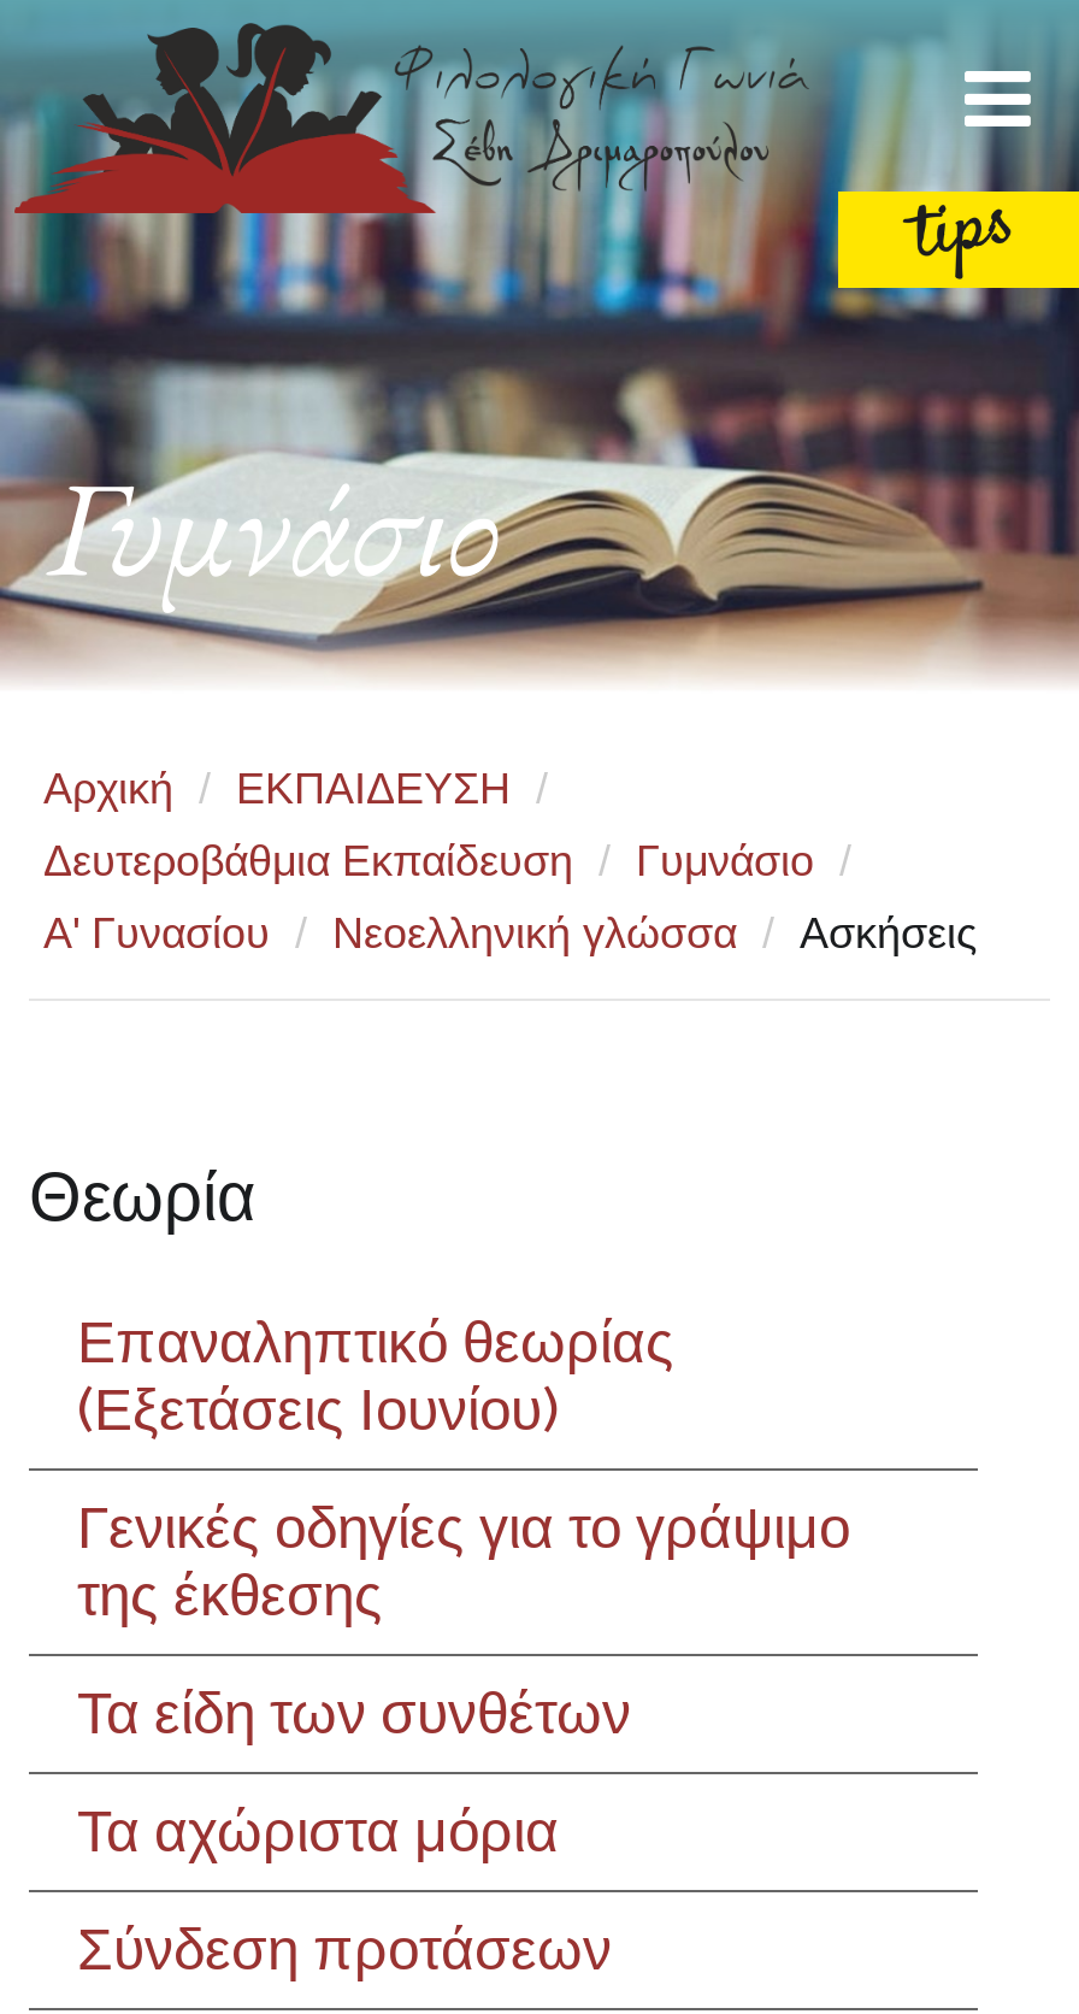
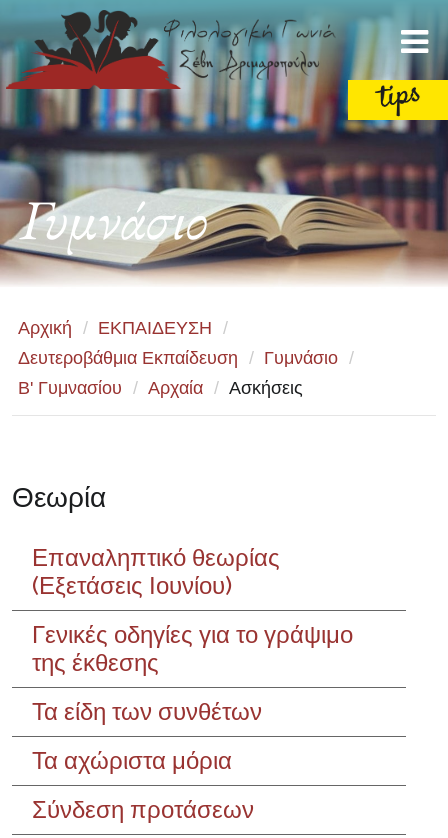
[43,909,978,958] Α' Γυνασίου / Νεοελληνική γλώσσα / Ασκήσεις -> [18,378,303,398] Β' Γυμνασίου / Αρχαία / Ασκήσεις

